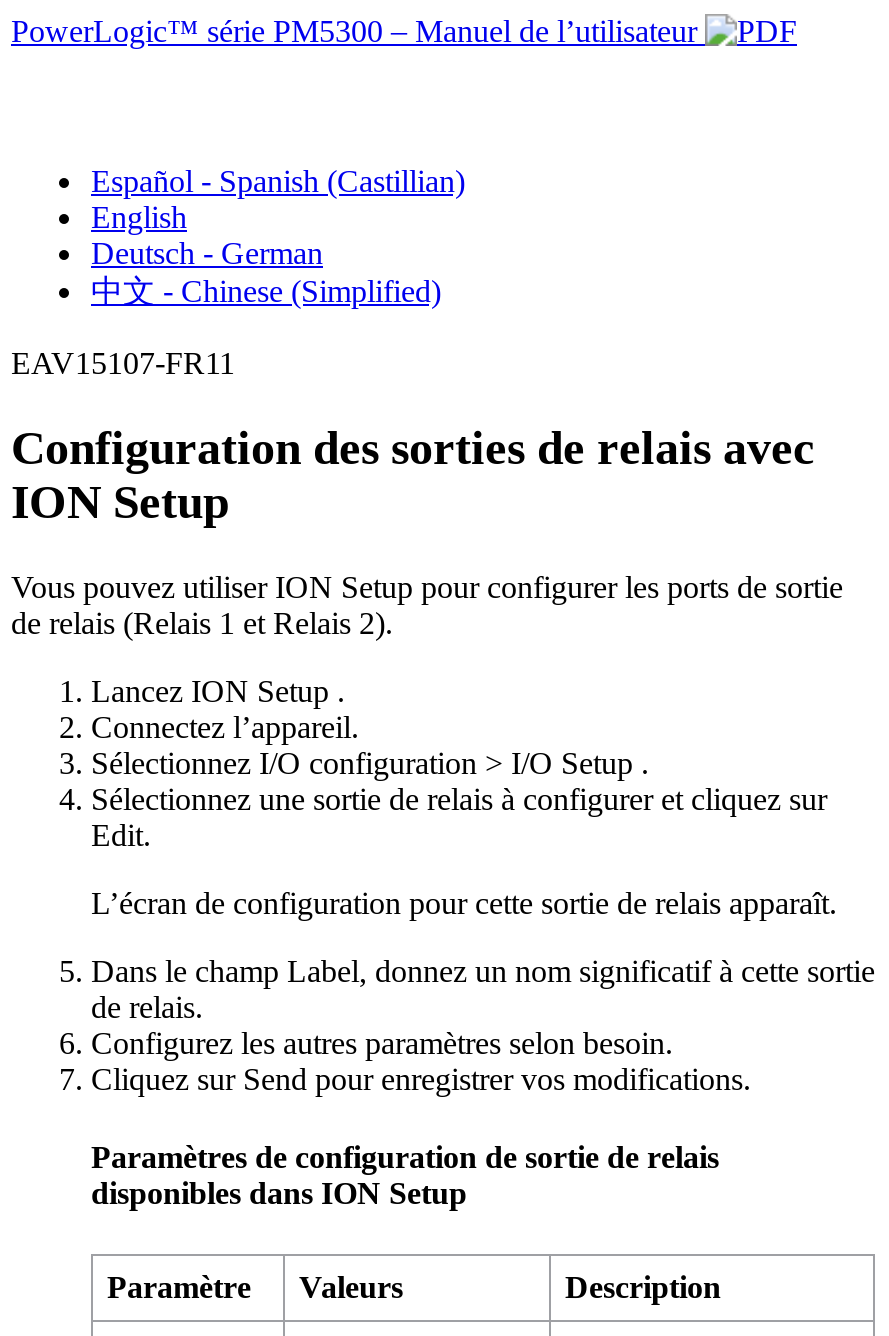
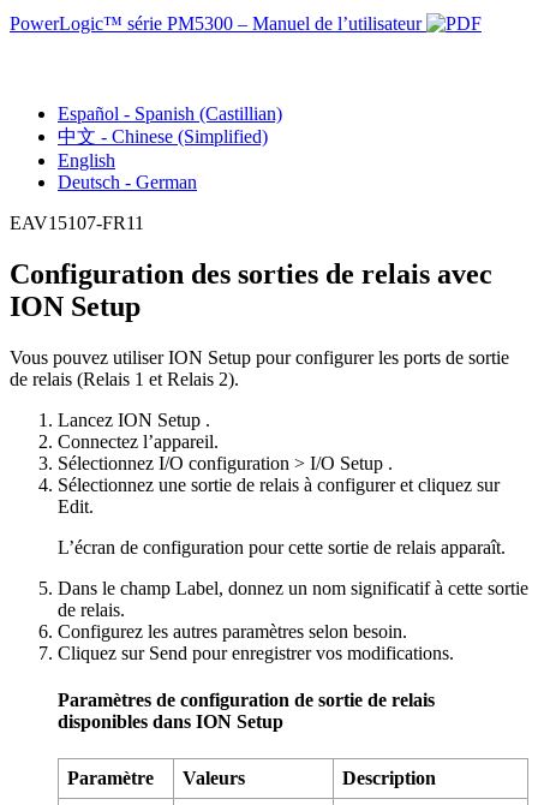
moved [91,200,323,270] -> [58,150,197,192]: English | Deutsch - German
moved [91,274,441,308] -> [58,126,268,147]: 中文 - Chinese (Simplified)

